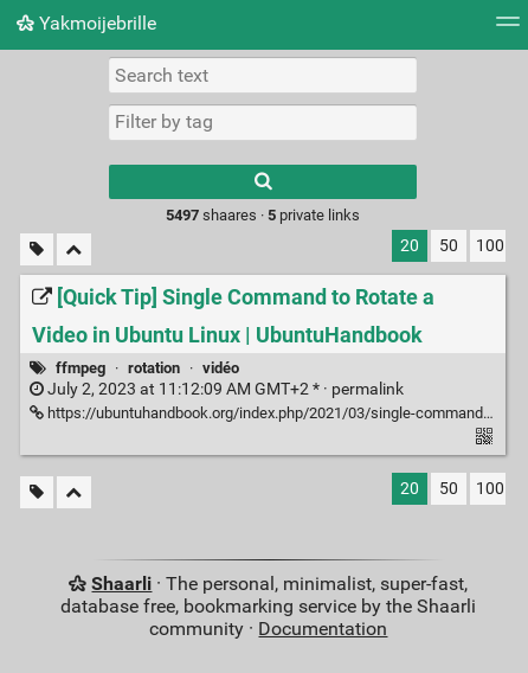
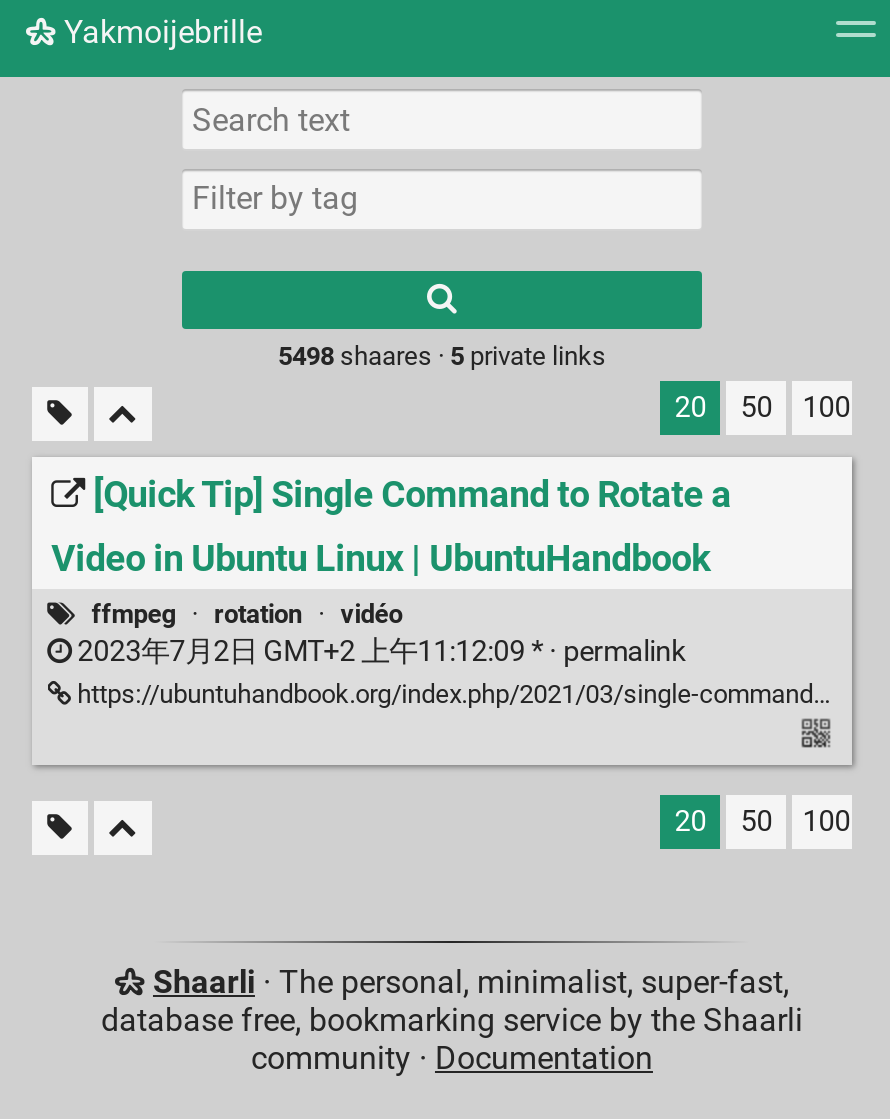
[166,206,360,224] 5497 shaares · 5 private links -> [278,341,606,371] 5498 shaares · 5 private links
[43,380,403,400] July 2, 2023 at 11:12:09 AM GMT+2 * · permalink -> [71,636,685,670] 2023年7月2日 GMT+2 上午11:12:09 * · permalink

